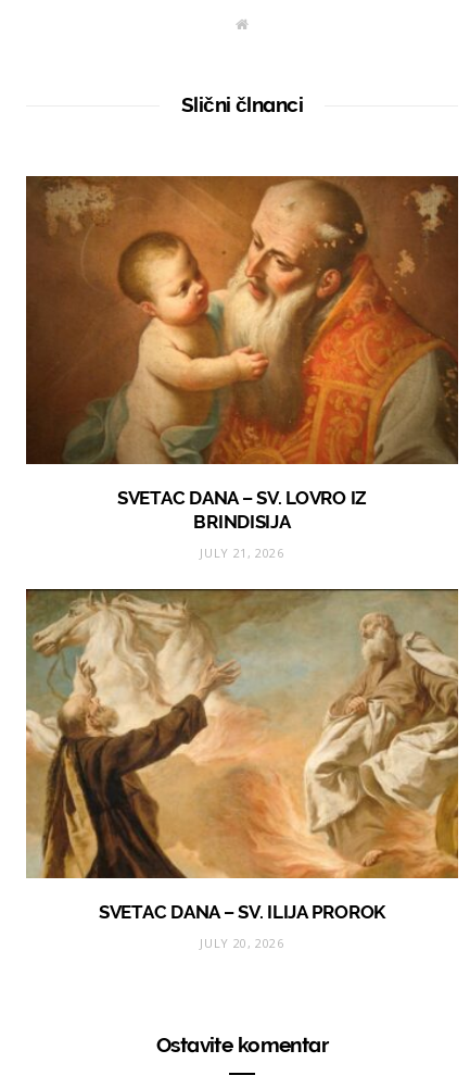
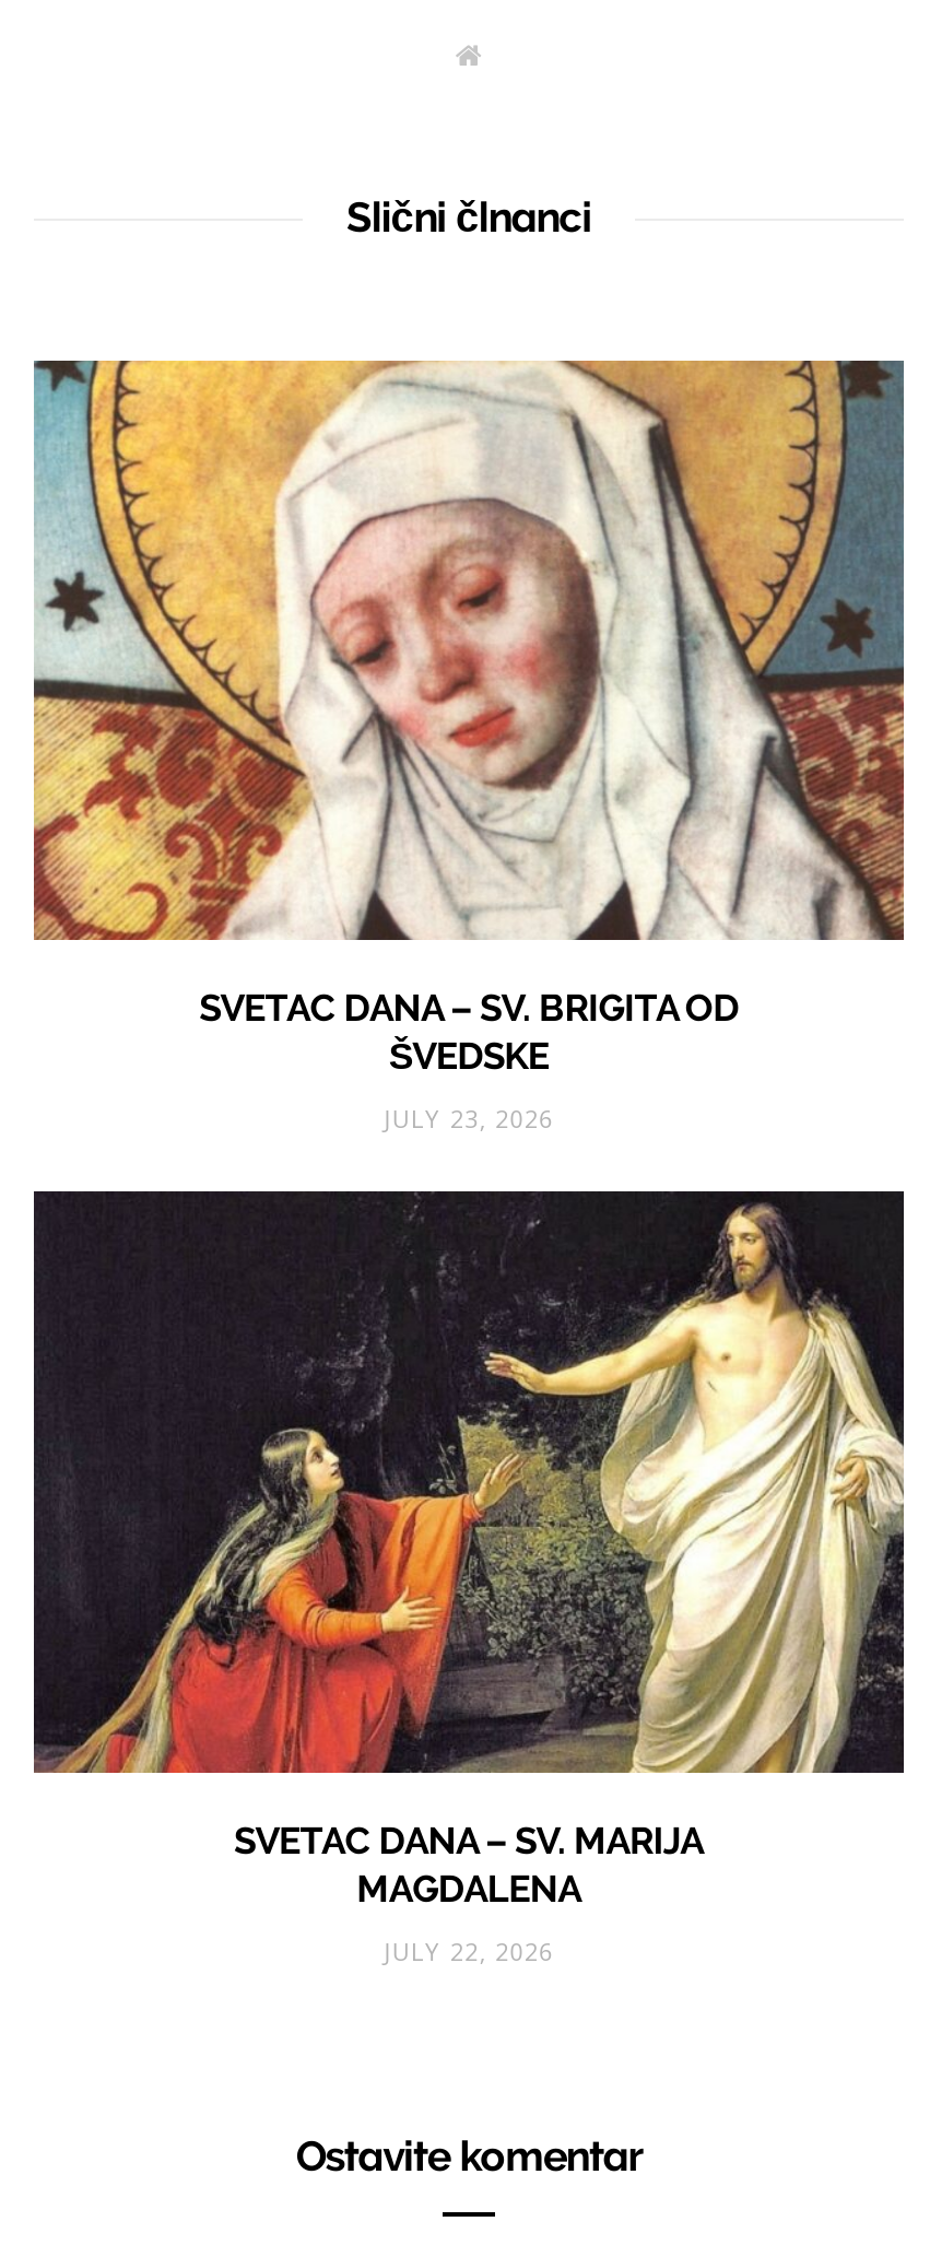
[25,175,459,533] [image] | SVETAC DANA – SV. LOVRO IZ | BRINDISIJA -> [32,359,906,1078] [image] | SVETAC DANA – SV. BRIGITA OD | ŠVEDSKE
[200,545,284,561] JULY 21, 2026 -> [384,1102,554,1135] JULY 23, 2026
[25,589,459,922] [image] | SVETAC DANA – SV. ILIJA PROROK -> [32,1191,906,1910] [image] | SVETAC DANA – SV. MARIJA | MAGDALENA
[200,934,284,951] JULY 20, 2026 -> [384,1934,554,1967] JULY 22, 2026

